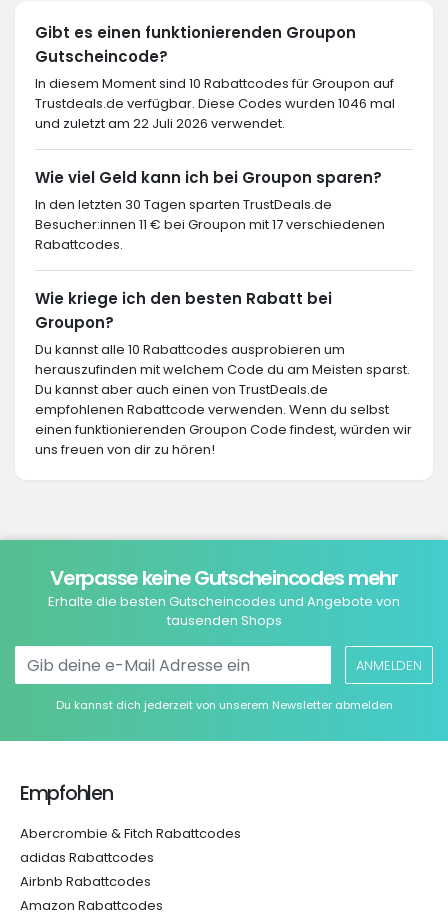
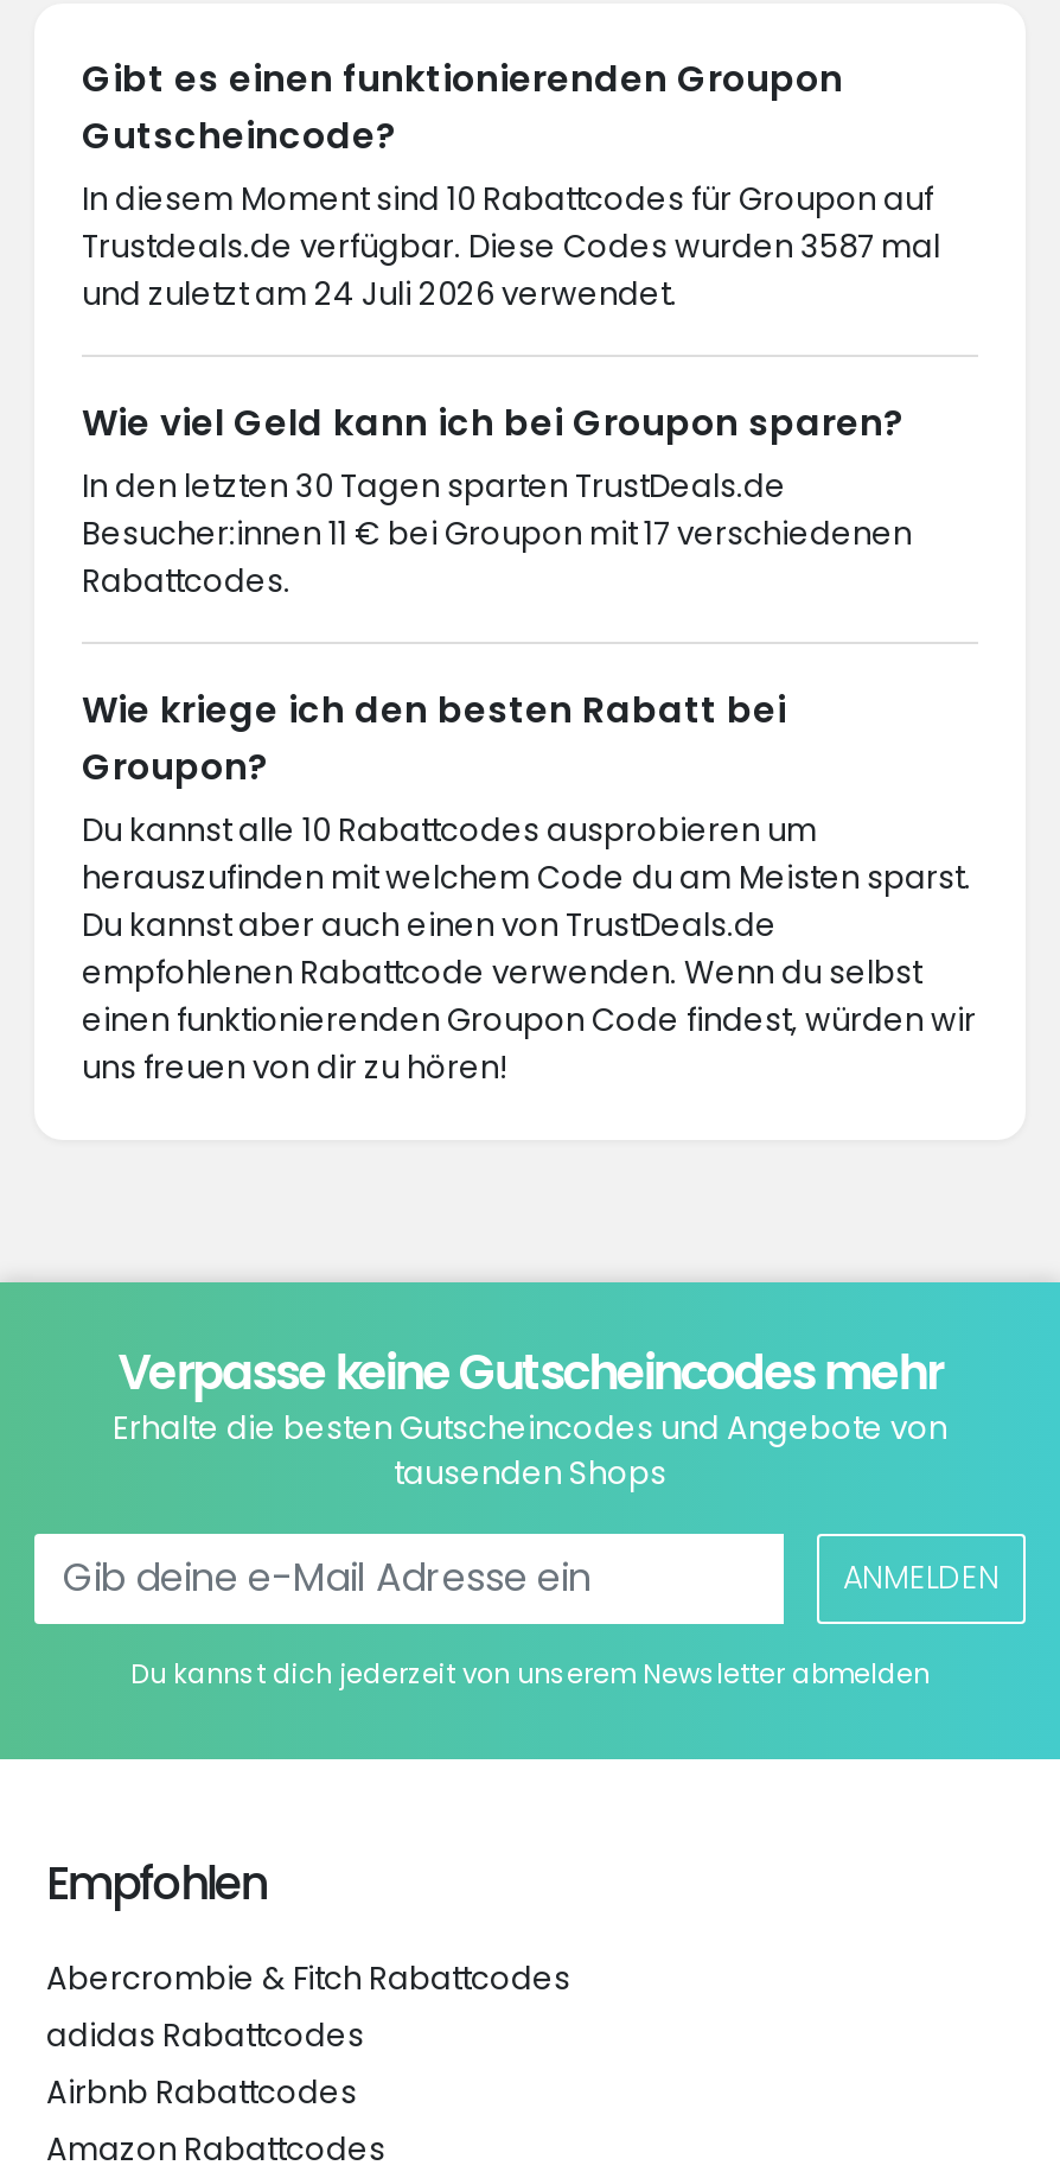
[35,94,395,113] Trustdeals.de verfügbar. Diese Codes wurden 1046 mal -> [82,223,940,268] Trustdeals.de verfügbar. Diese Codes wurden 3587 mal
[35,114,285,133] und zuletzt am 22 Juli 2026 verwendet. -> [82,270,677,316] und zuletzt am 24 Juli 2026 verwendet.

